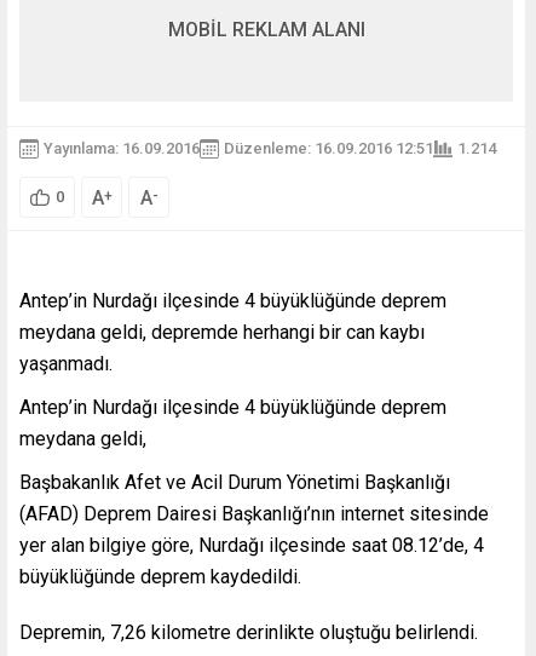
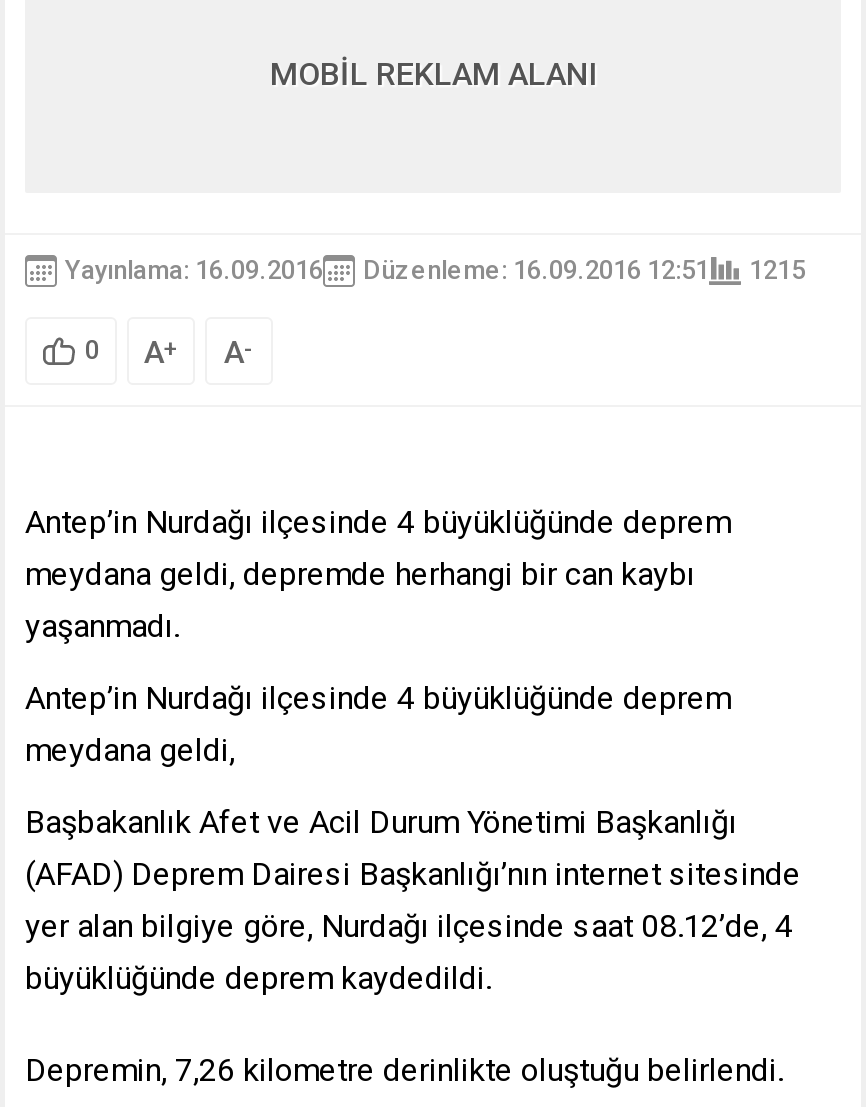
[44,139,496,157] Yayınlama: 16.09.2016 Düzenleme: 16.09.2016 12:51 1.214 -> [65,255,805,285] Yayınlama: 16.09.2016 Düzenleme: 16.09.2016 12:51 1215

